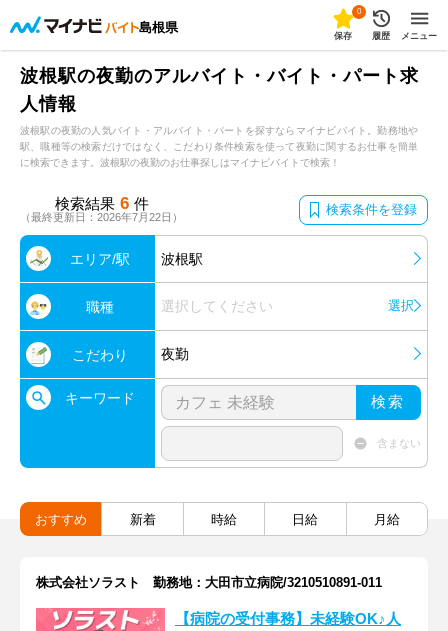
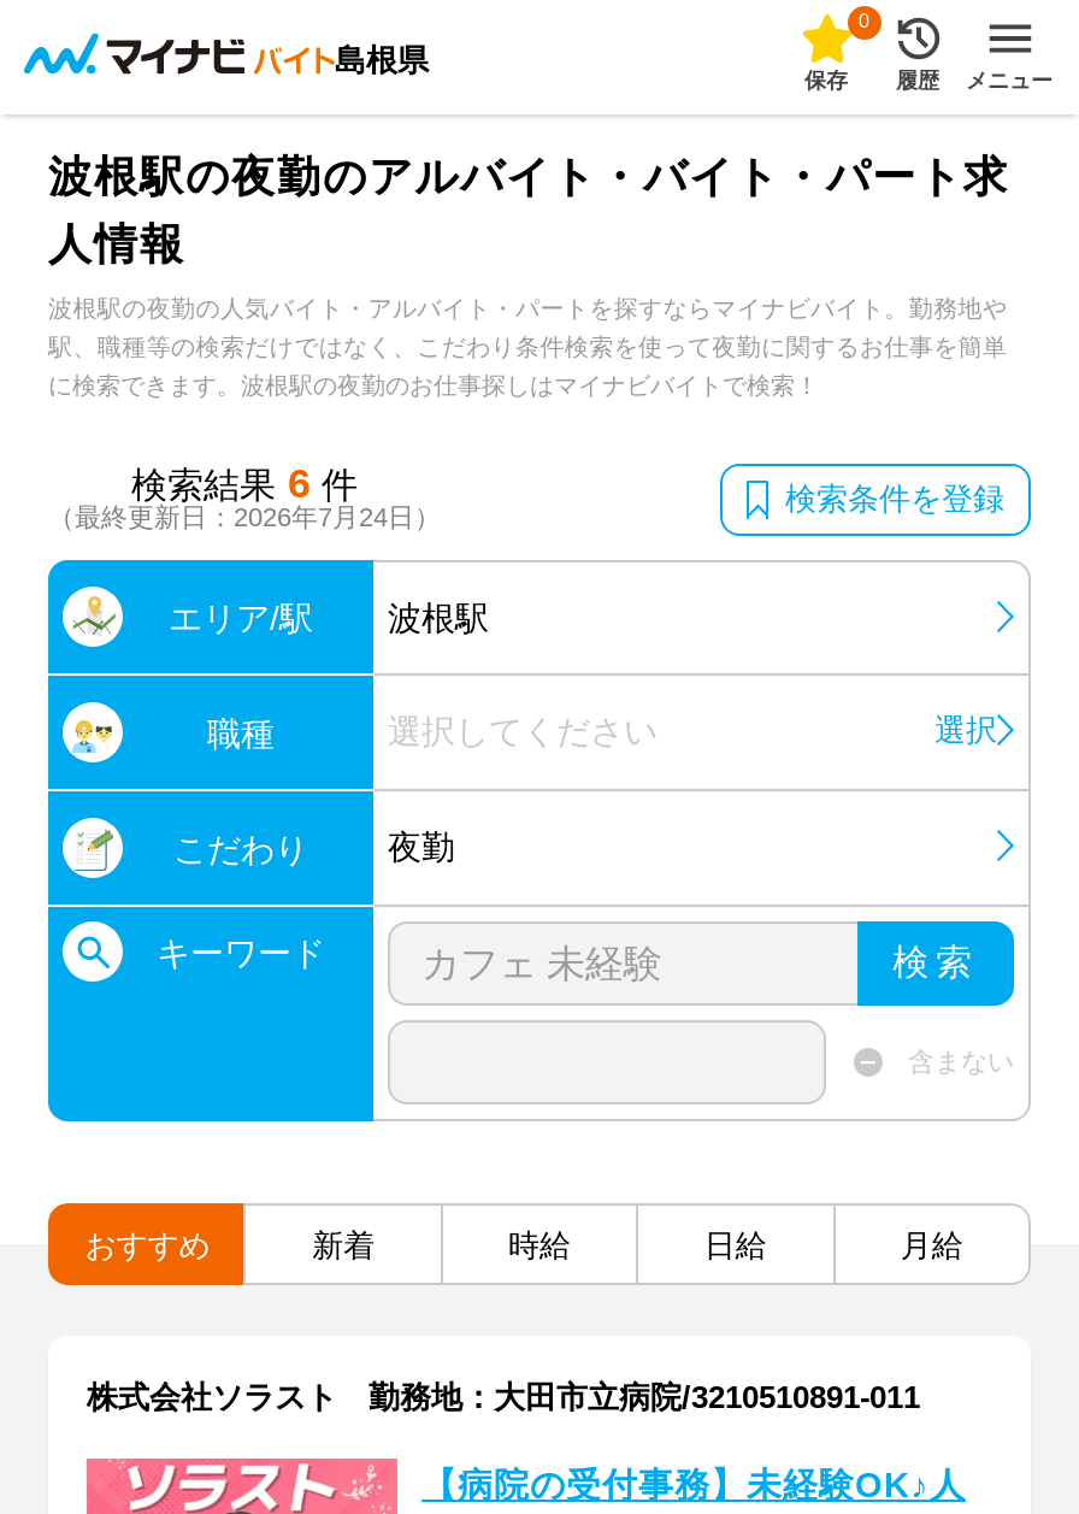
[20,211,183,223] （最終更新日：2026年7月22日） -> [48,502,441,531] （最終更新日：2026年7月24日）

